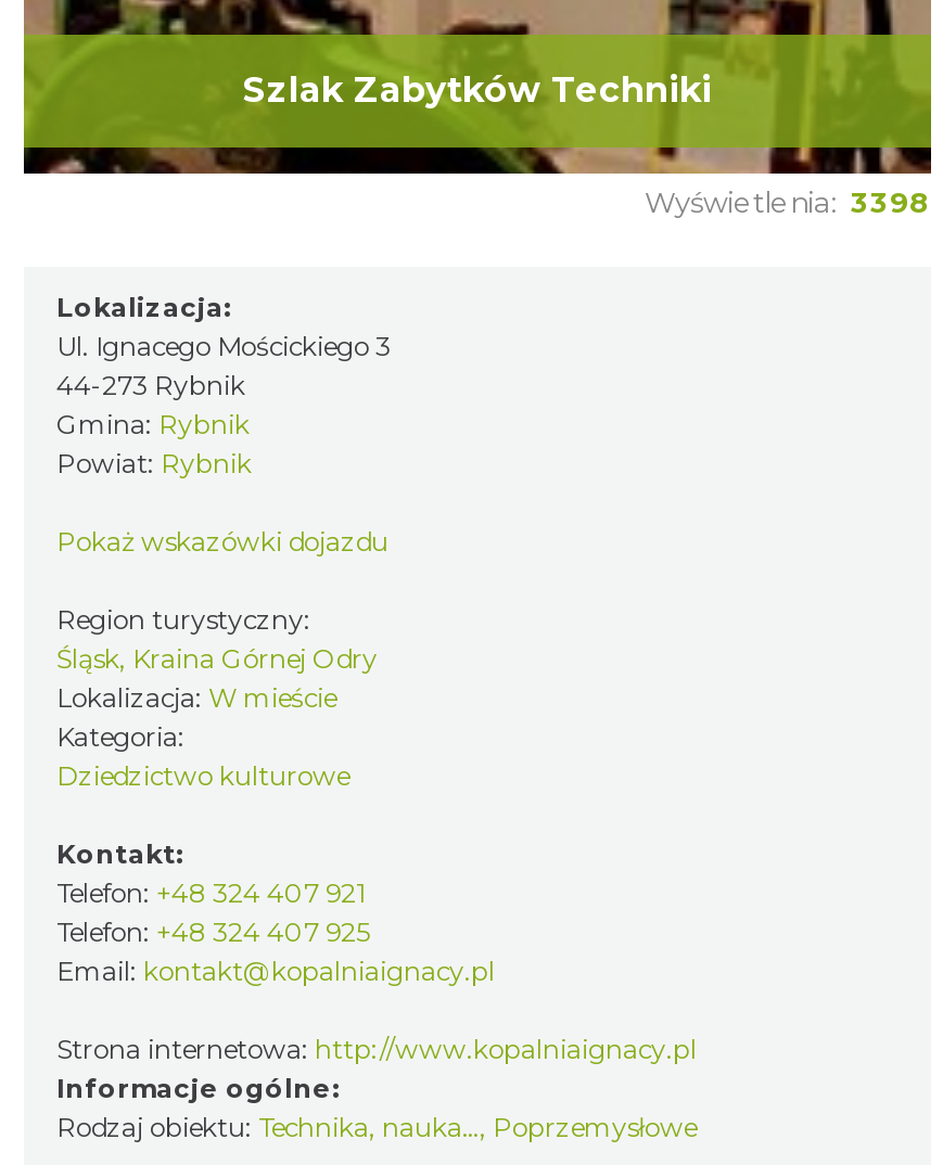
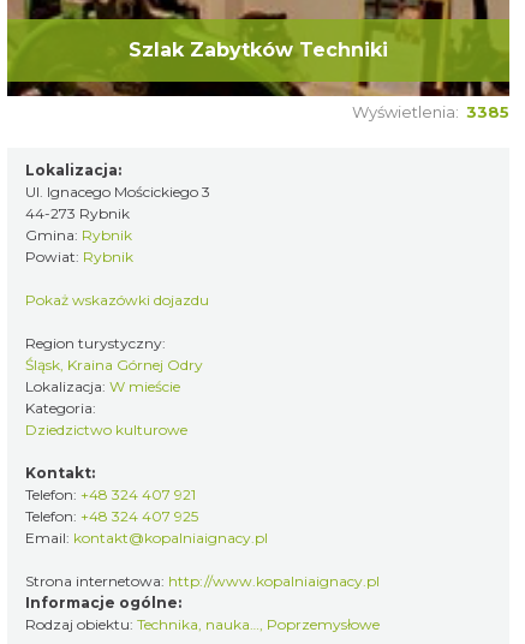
[645,184,931,218] Wyświetlenia: 3398 -> [352,102,509,121] Wyświetlenia: 3385

